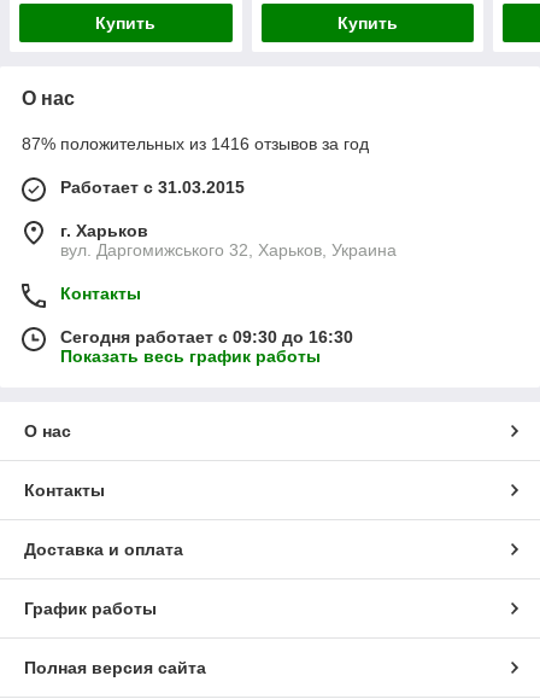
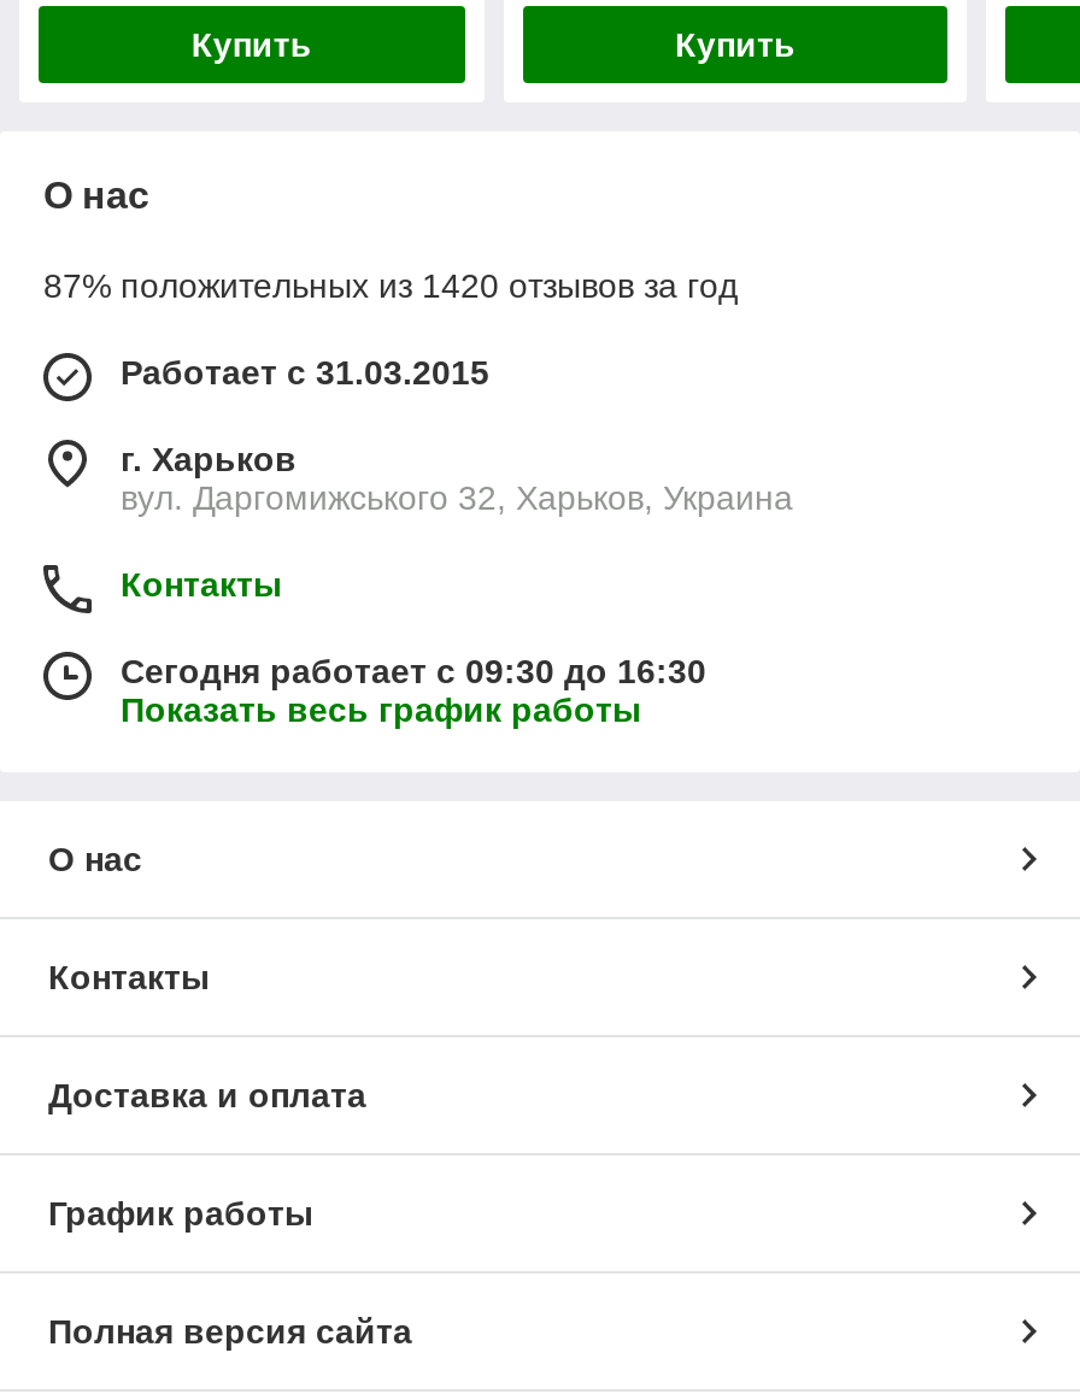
[22,134,369,153] 87% положительных из 1416 отзывов за год -> [43,266,738,304] 87% положительных из 1420 отзывов за год

